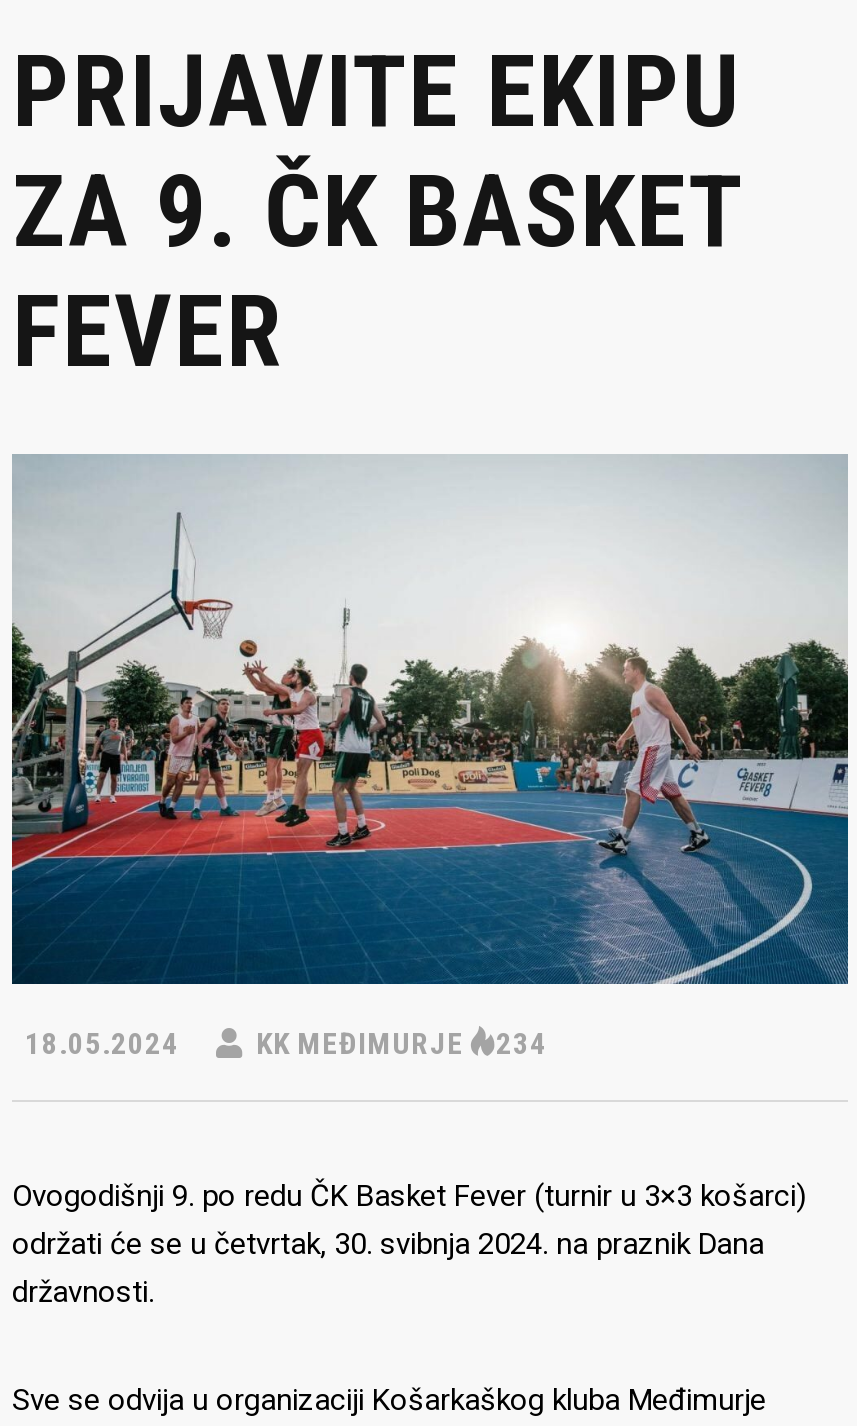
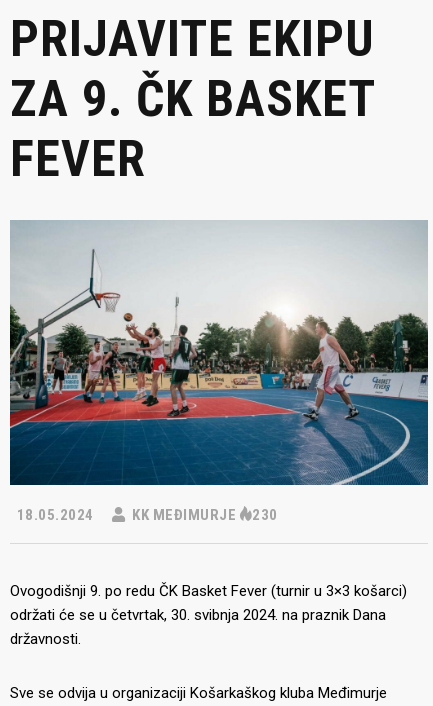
[18,1026,547,1062] 18.05.2024 KK MEĐIMURJE 234 -> [13,506,277,524] 18.05.2024 KK MEĐIMURJE 230

